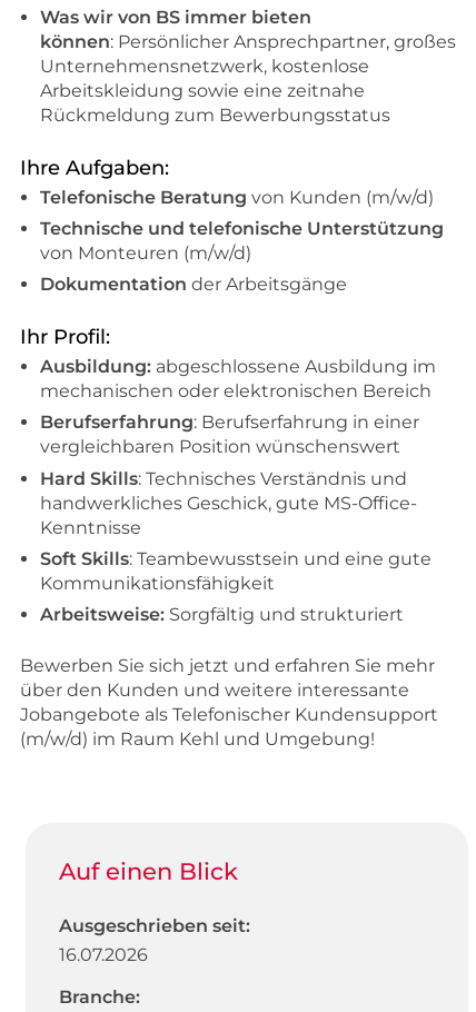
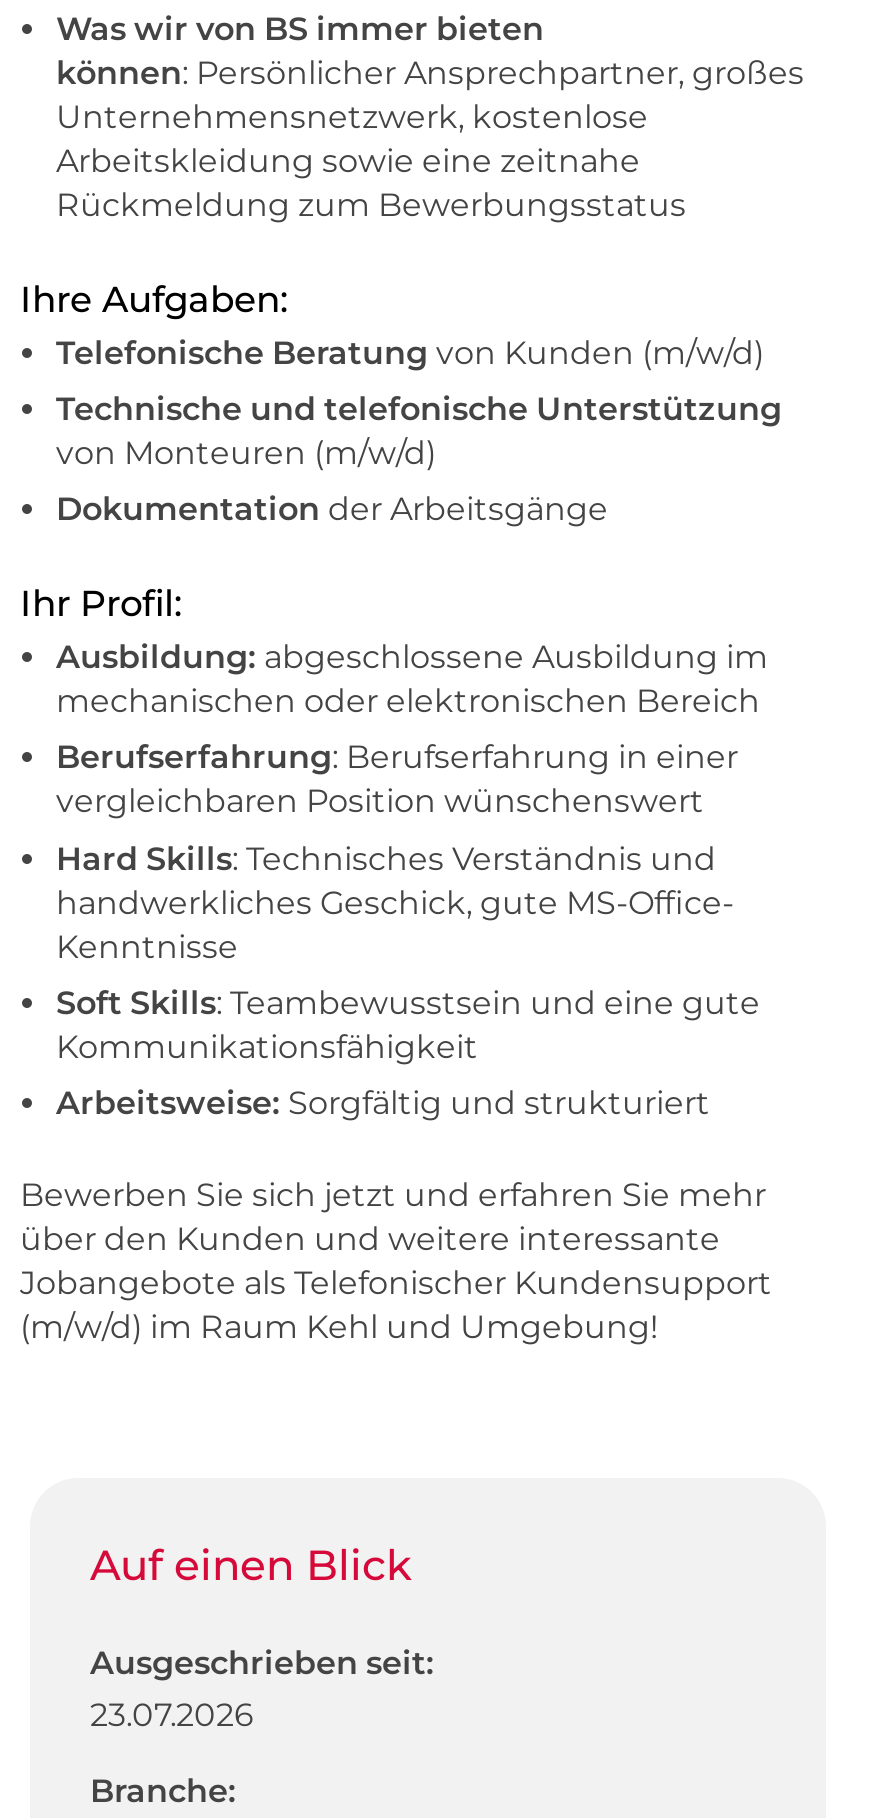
[59,945,148,966] 16.07.2026 -> [90,1697,254,1735] 23.07.2026

